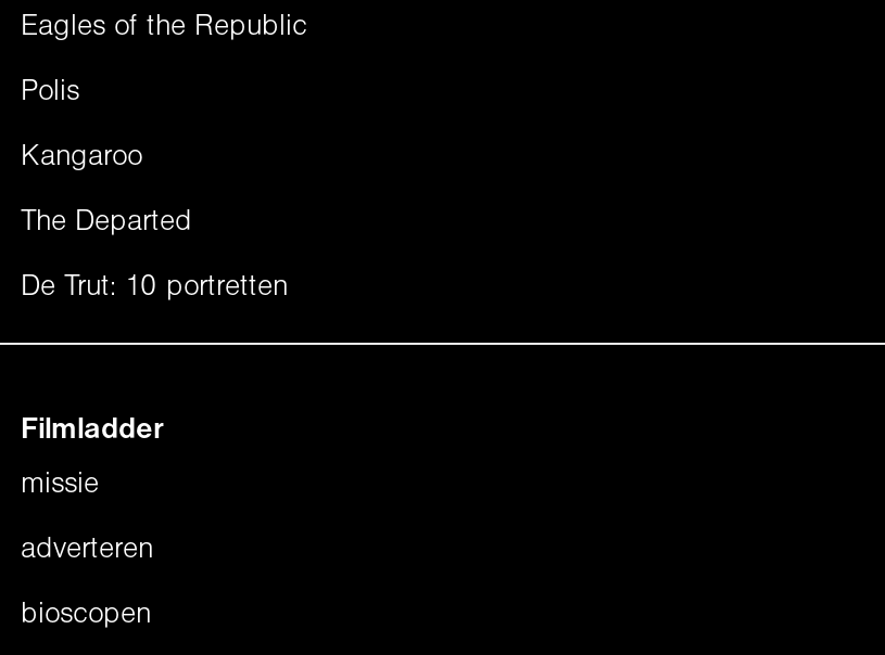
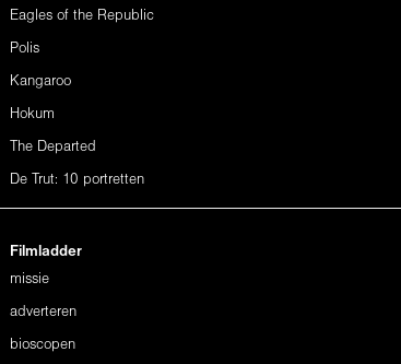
none -> [10,108,55,120] Hokum

